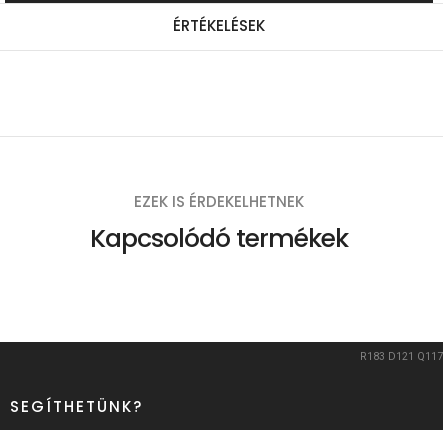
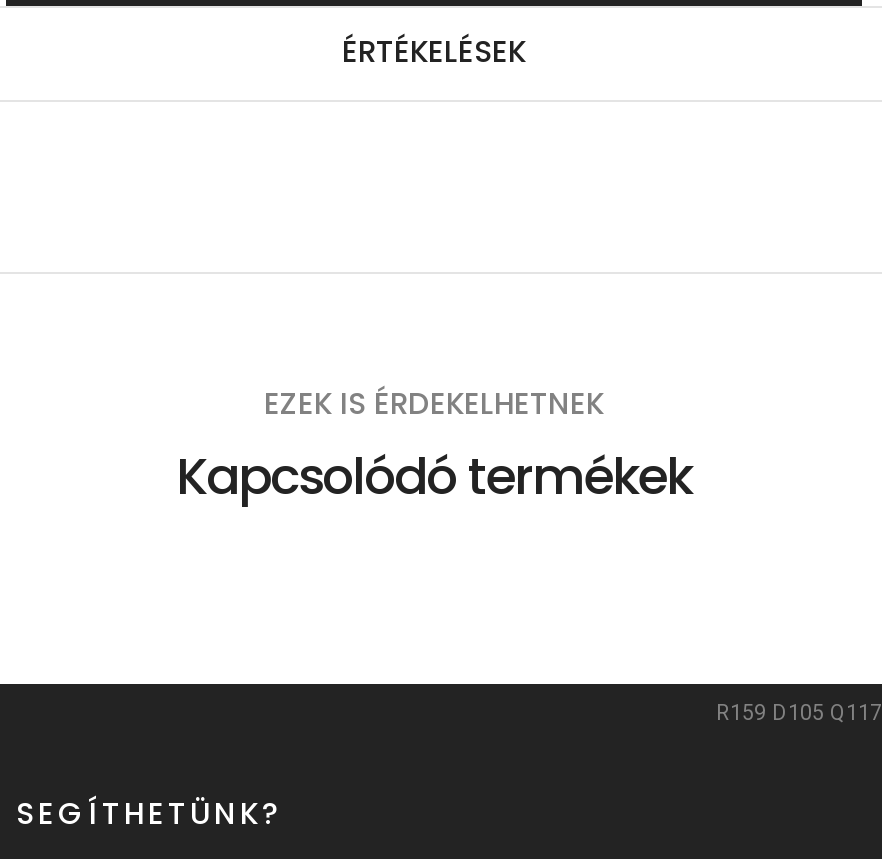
[360,350,443,363] R183 D121 Q117 -> [716,699,882,725] R159 D105 Q117

